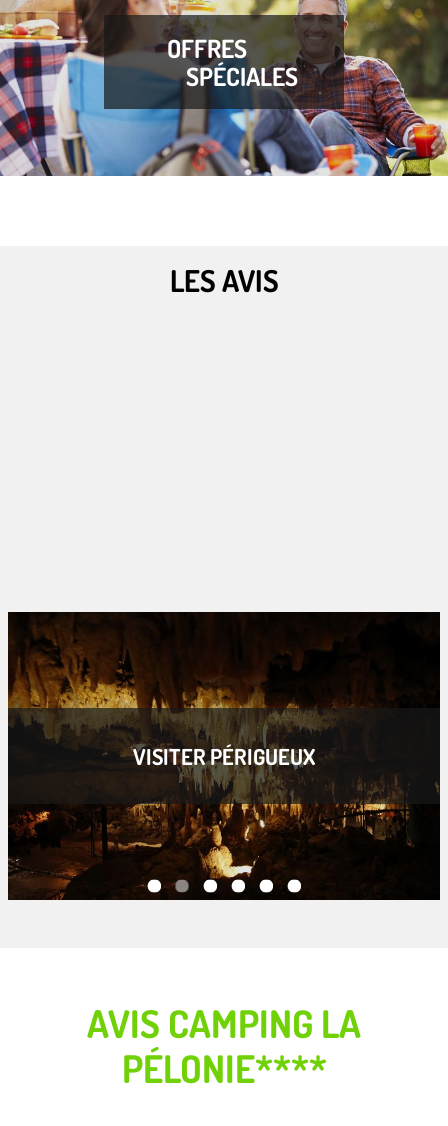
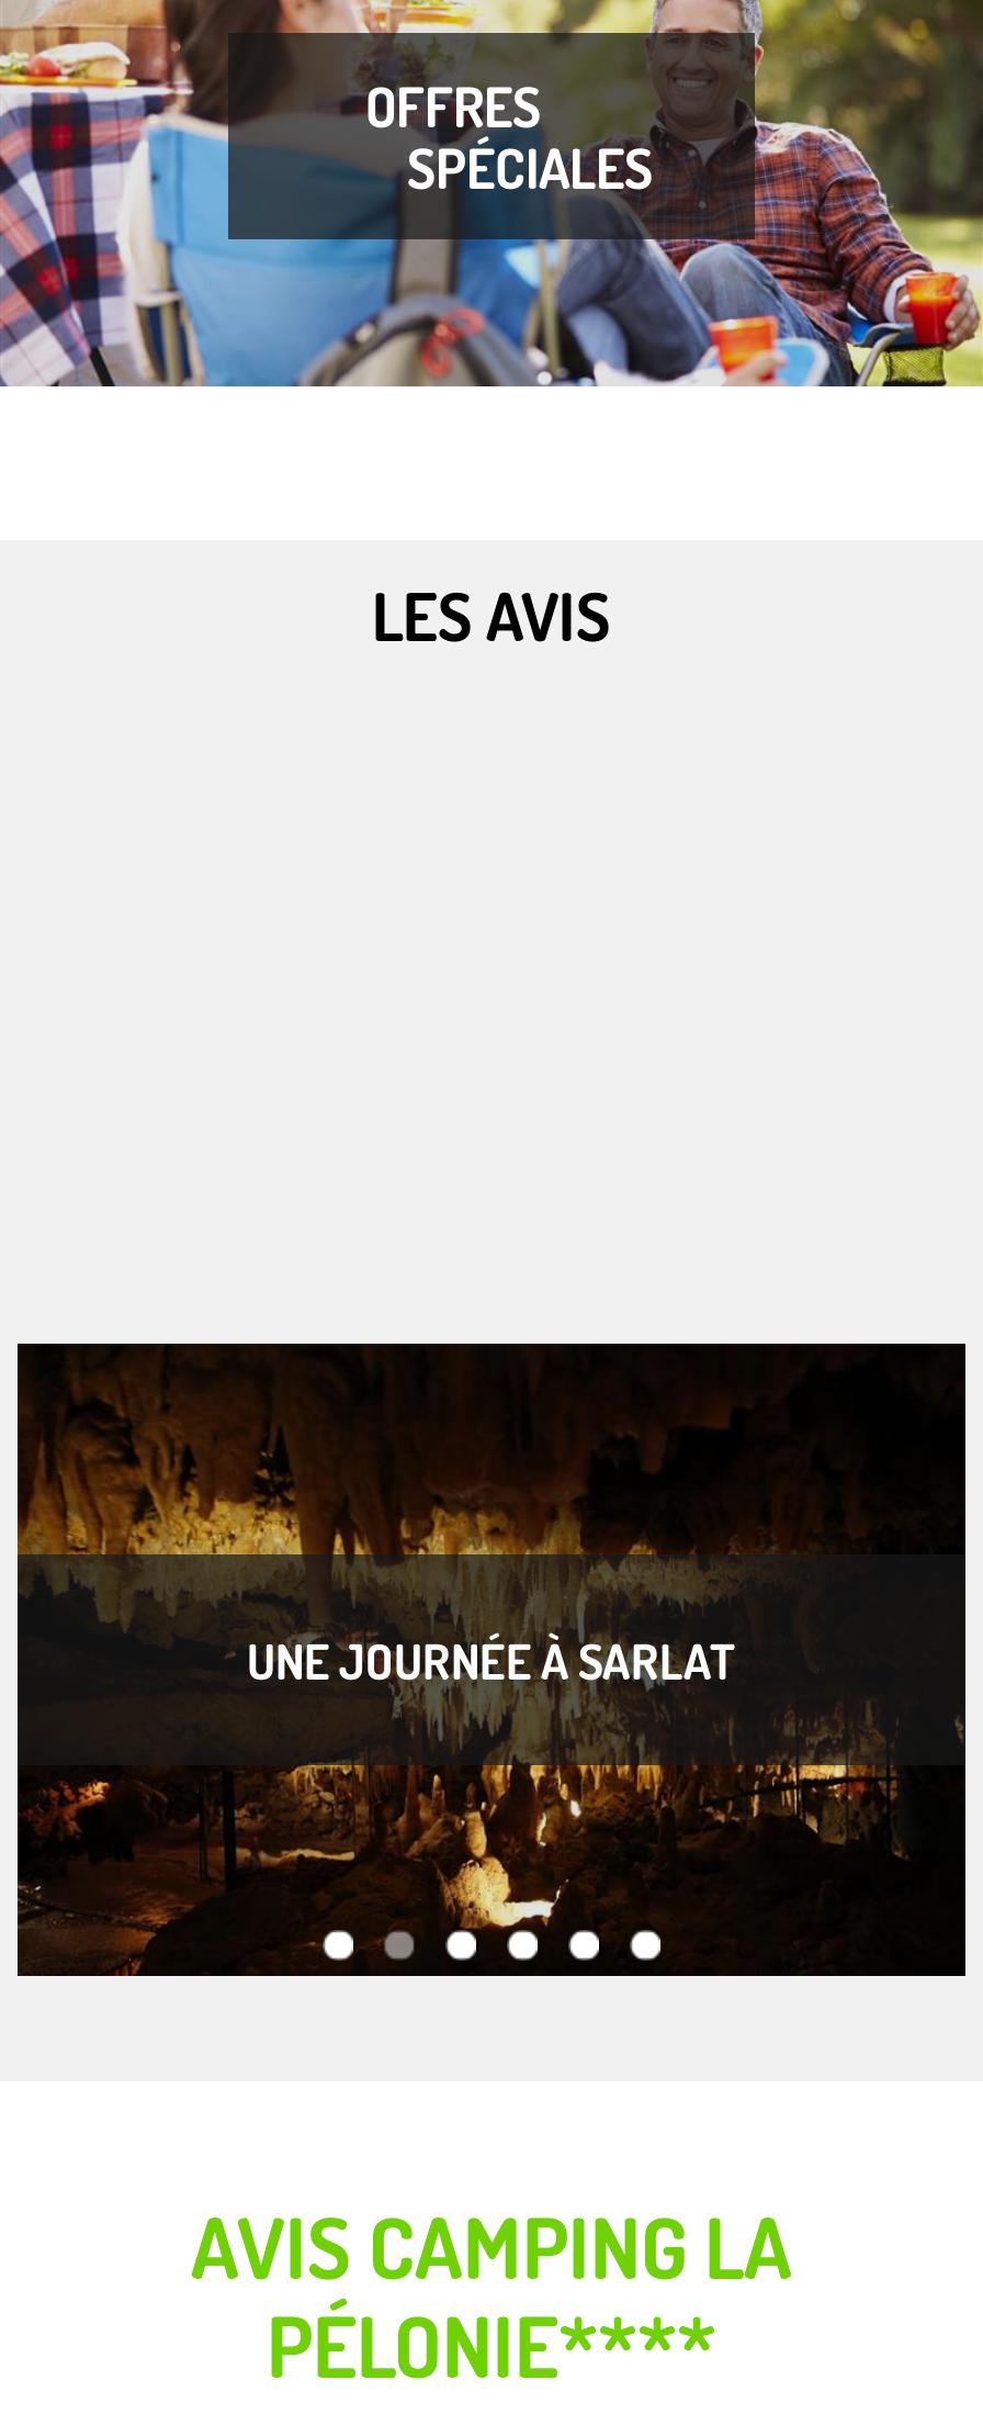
[133,742,315,770] VISITER PÉRIGUEUX -> [247,1630,736,1691] UNE JOURNÉE À SARLAT

